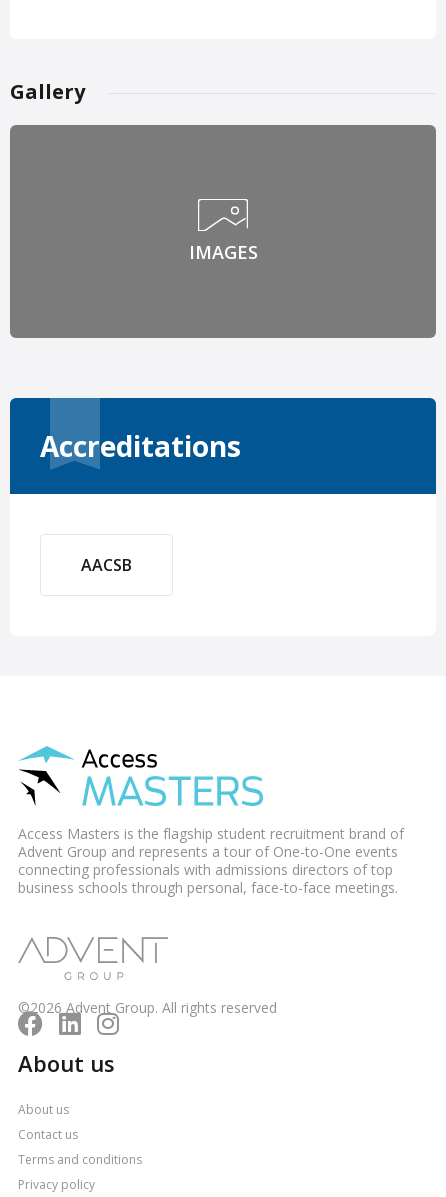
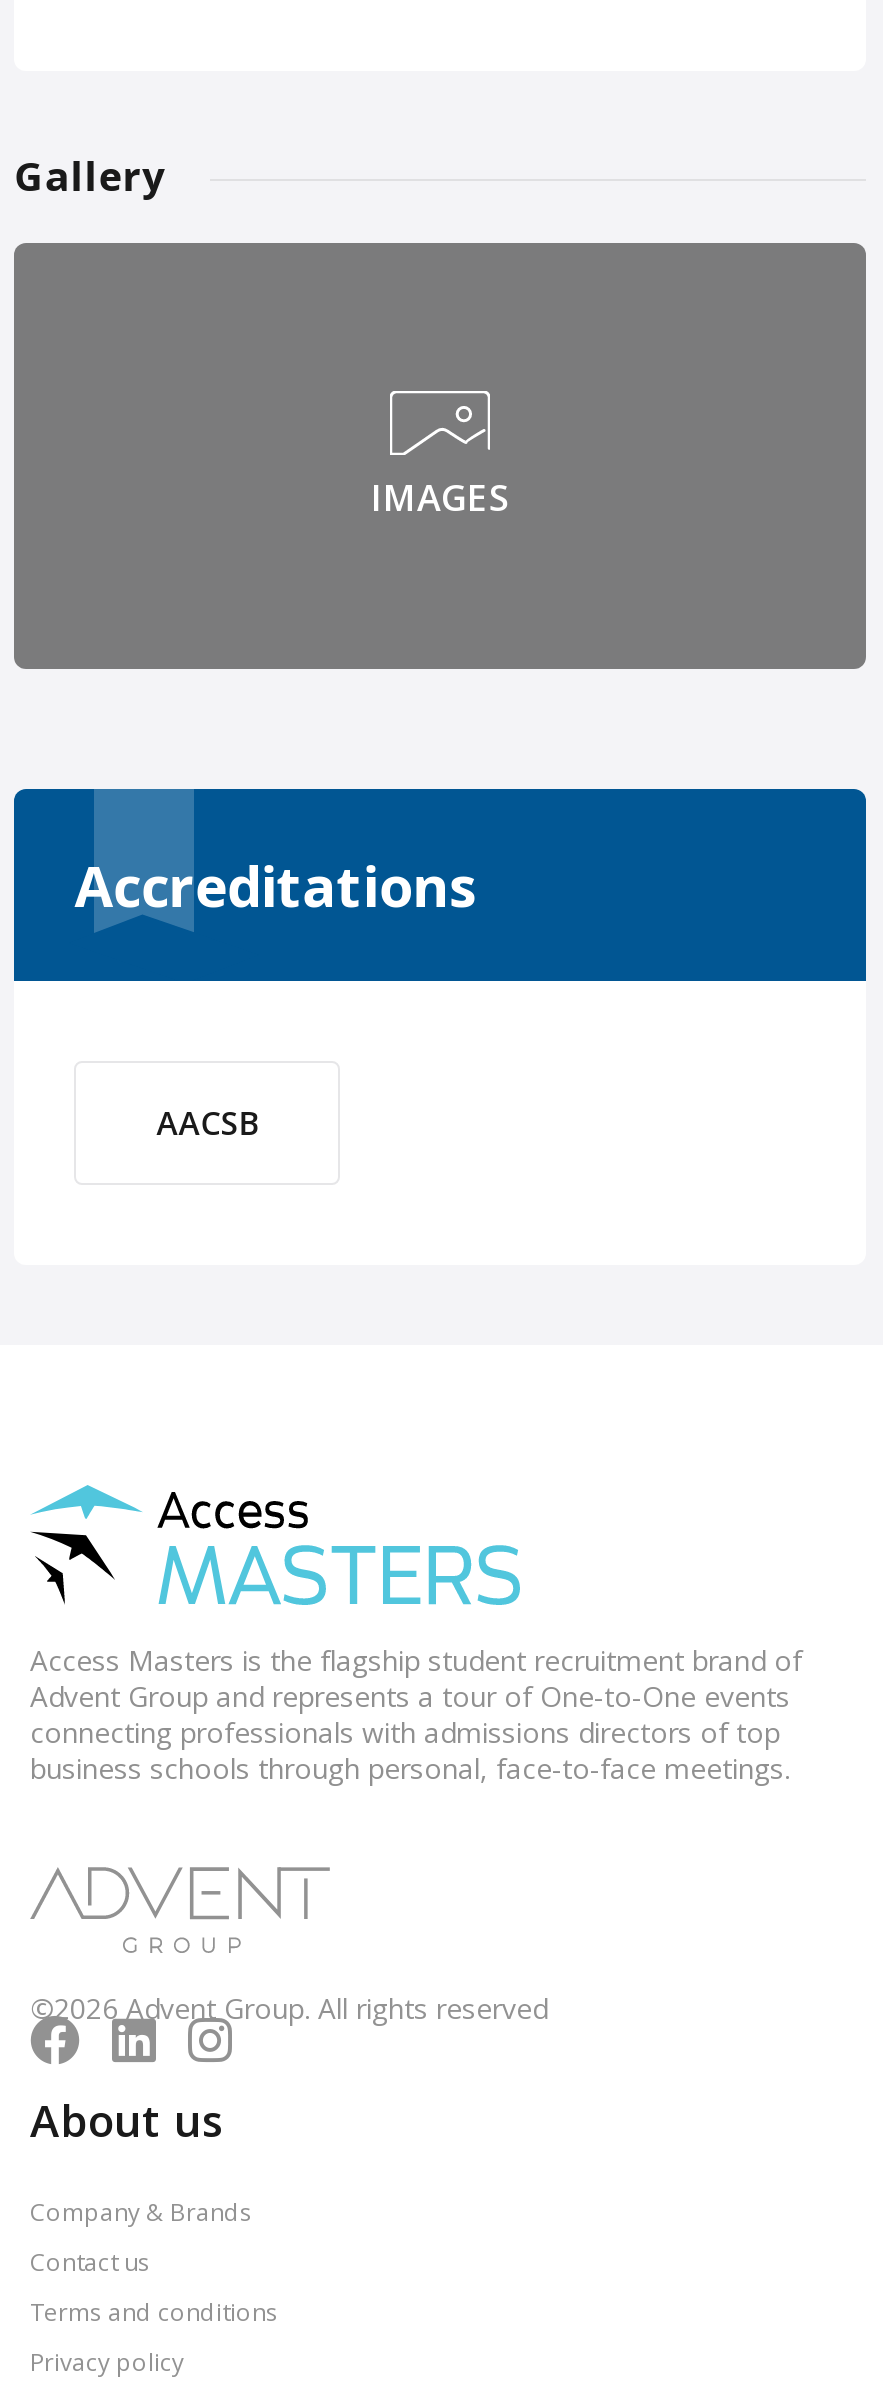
[18,1101,69,1118] About us -> [30,2195,252,2229] Company & Brands

